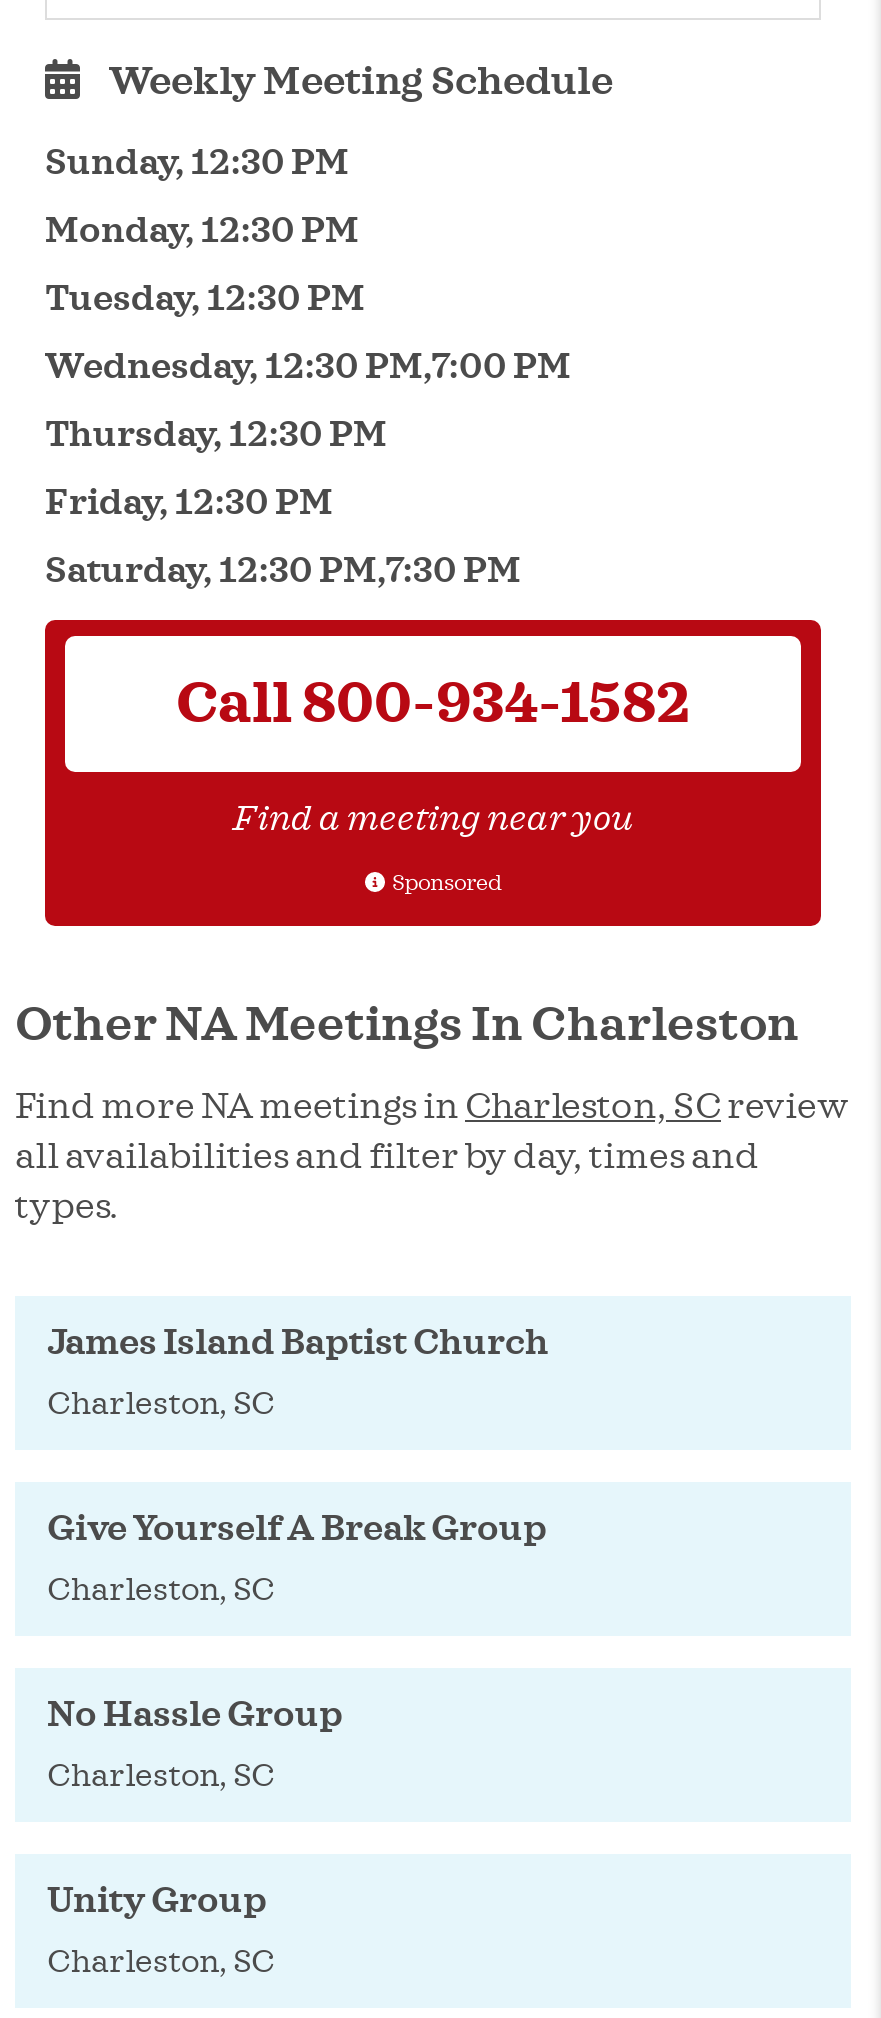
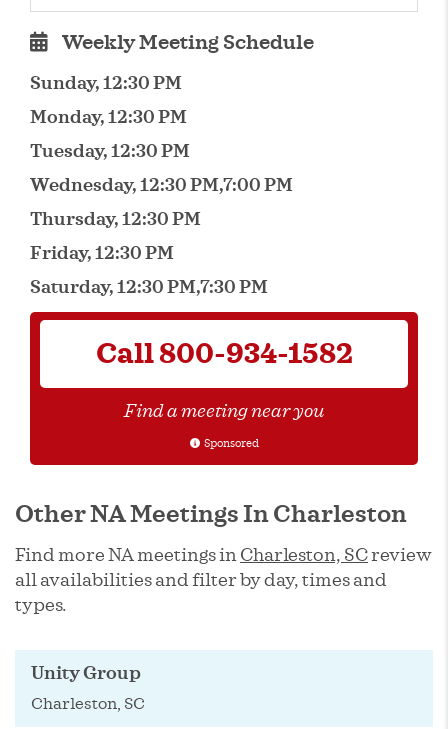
[47,1319,549,1795] James Island Baptist Church | Charleston, SC | Give Yourself A Break Group | Charleston, SC | No Hassle Group | Charleston, SC -> none

